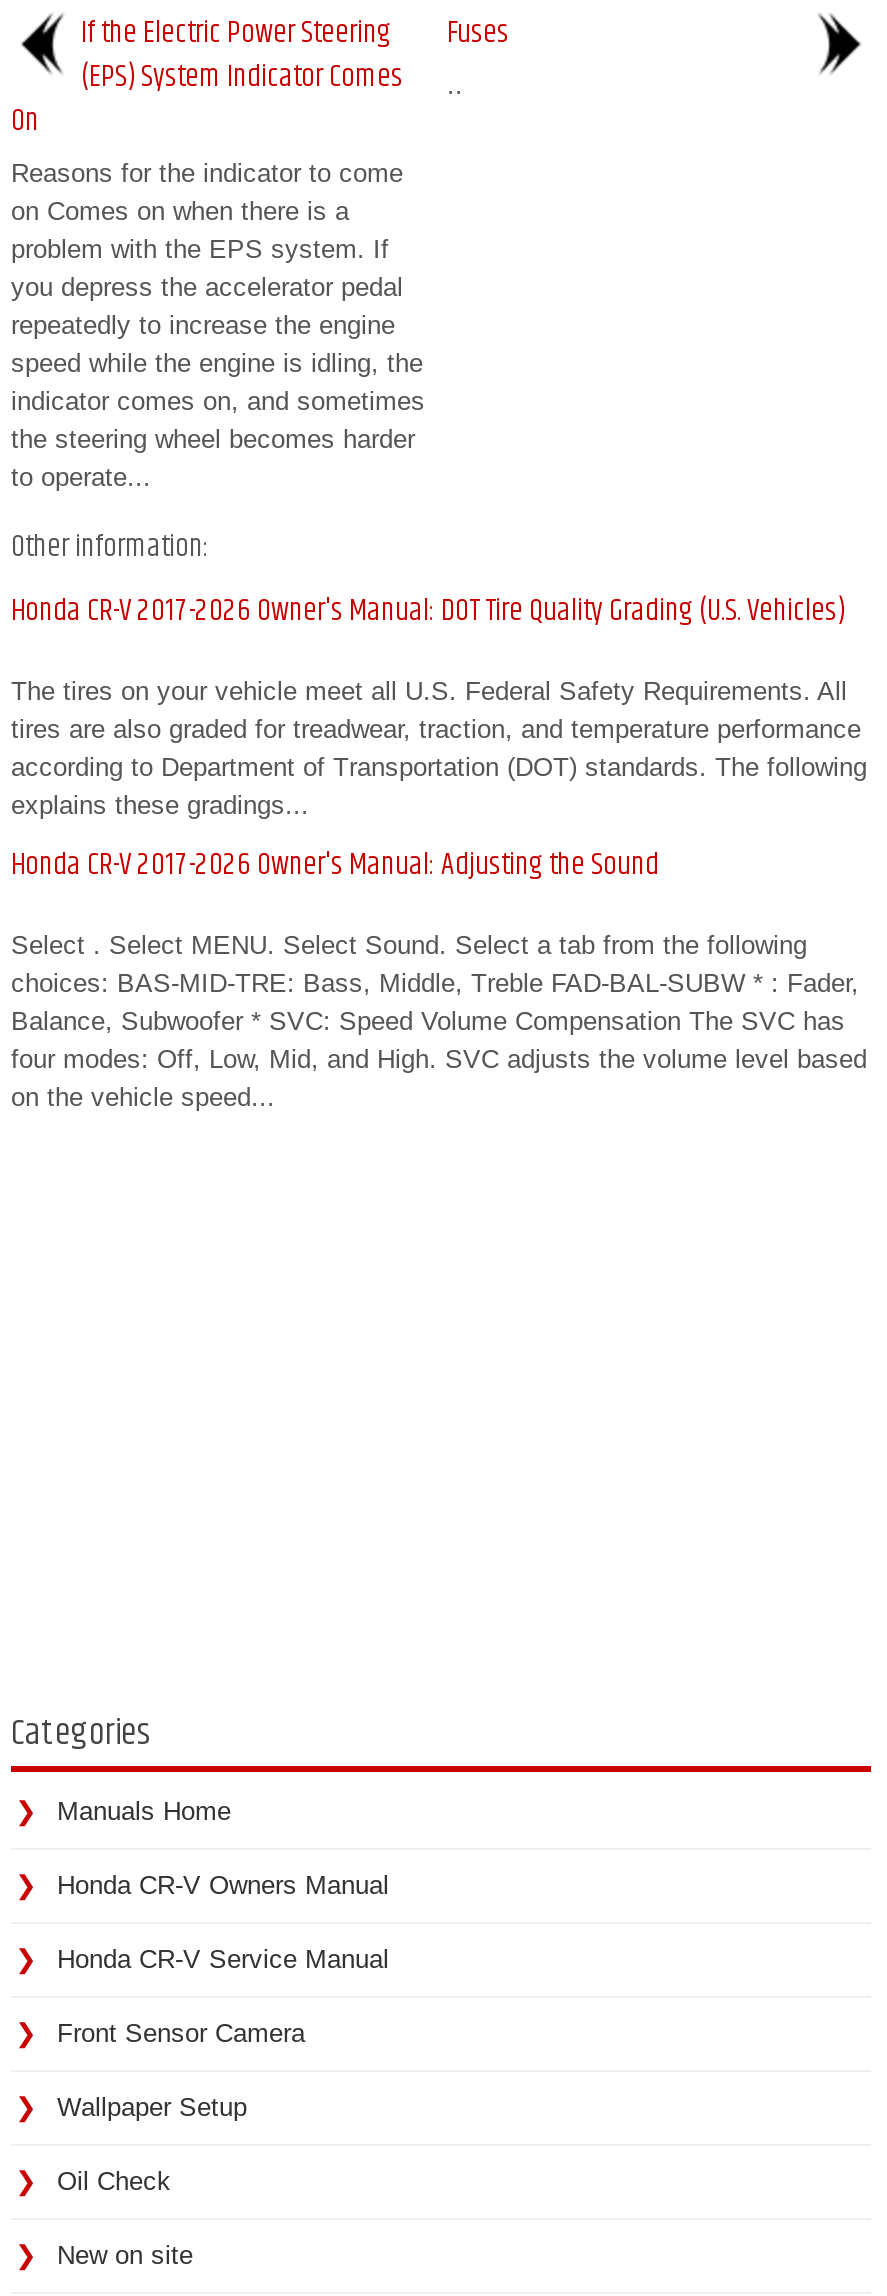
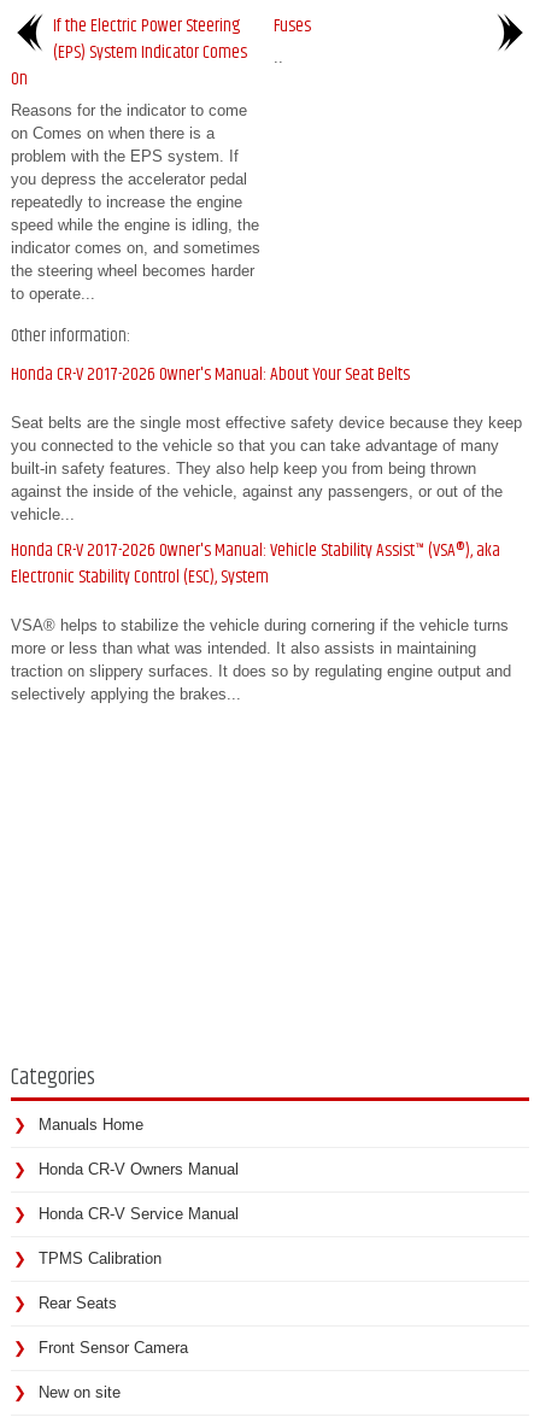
[11,587,845,633] Honda CR-V 2017-2026 Owner's Manual: DOT Tire Quality Grading (U.S. Vehicles) -> [11,360,410,388] Honda CR-V 2017-2026 Owner's Manual: About Your Seat Belts
[11,675,867,819] The tires on your vehicle meet all U.S. Federal Safety Requirements. All | tires are also graded for treadwear, traction, and temperature performance | according to Department of Transportation (DOT) standards. The following | explains these gradings... -> [11,413,522,523] Seat belts are the single most effective safety device because they keep | you connected to the vehicle so that you can take advantage of many | built-in safety features. They also help keep you from being thrown | against the inside of the vehicle, against any passengers, or out of the | vehicle...
[11,841,659,887] Honda CR-V 2017-2026 Owner's Manual: Adjusting the Sound -> [11,536,500,591] Honda CR-V 2017-2026 Owner's Manual: Vehicle Stability Assist™ (VSA®), aka | Electronic Stability Control (ESC), System
[11,929,867,1111] Select . Select MENU. Select Sound. Select a tab from the following | choices: BAS-MID-TRE: Bass, Middle, Treble FAD-BAL-SUBW * : Fader, | Balance, Subwoofer * SVC: Speed Volume Compensation The SVC has | four modes: Off, Low, Mid, and High. SVC adjusts the volume level based | on the vehicle speed... -> [11,616,511,703] VSA® helps to stabilize the vehicle during cornering if the vehicle turns | more or less than what was intended. It also assists in maintaining | traction on slippery surfaces. It does so by regulating engine output and | selectively applying the brakes...
none -> [39,1249,162,1312] TPMS Calibration | Rear Seats
moved [57,2017,305,2047] -> [39,1338,188,1356]: Front Sensor Camera
[57,2091,247,2195] Wallpaper Setup | Oil Check -> none

